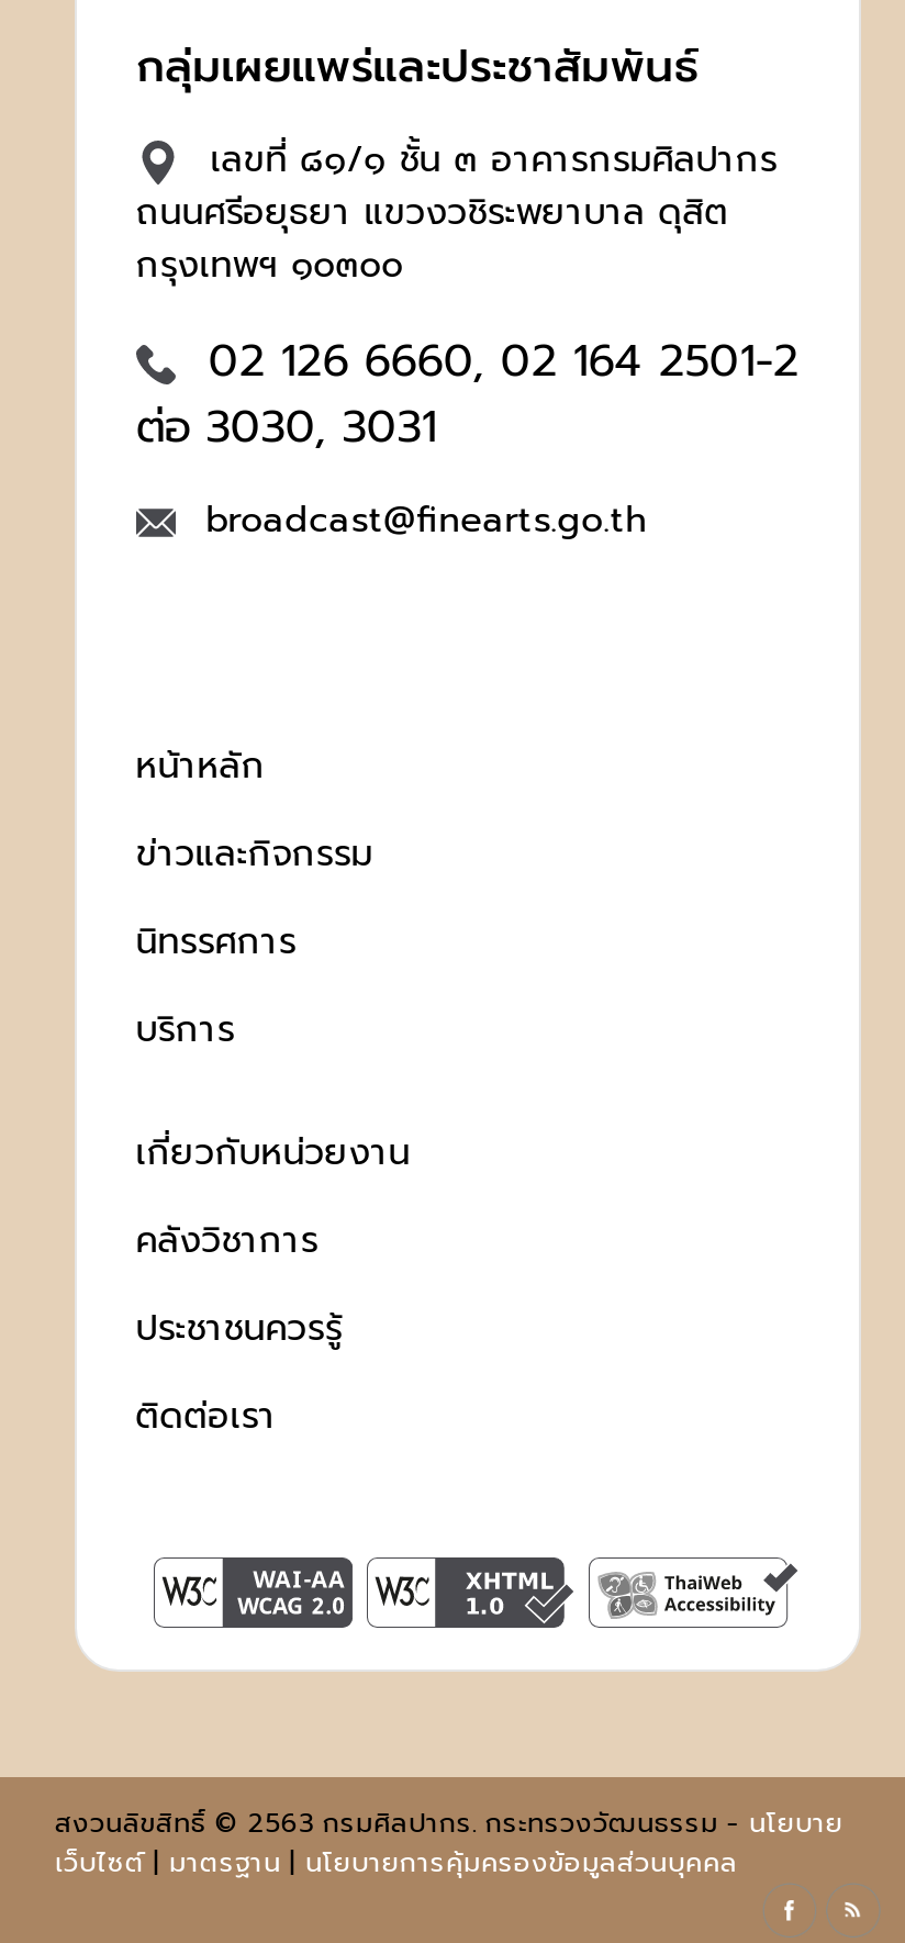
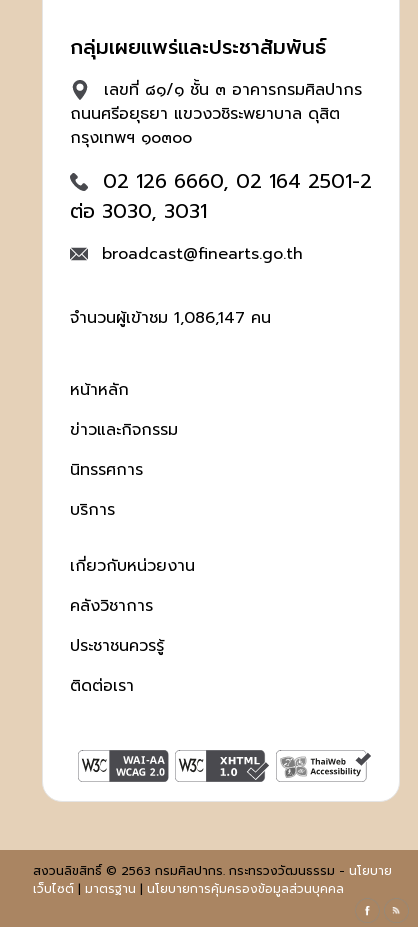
none -> [70,305,271,329] จำนวนผู้เข้าชม 1,086,147 คน

